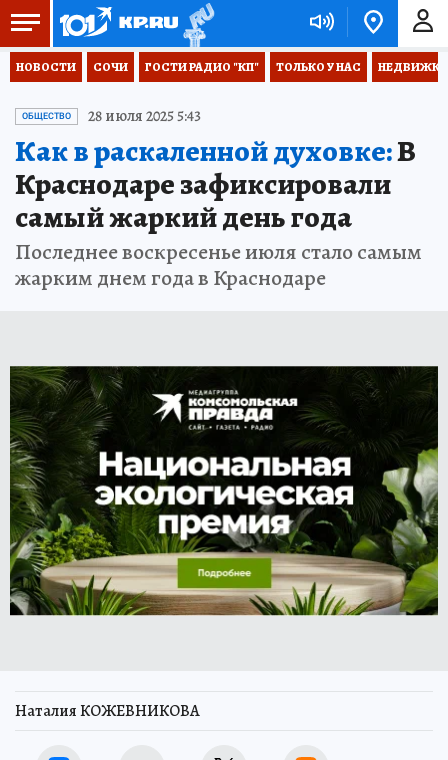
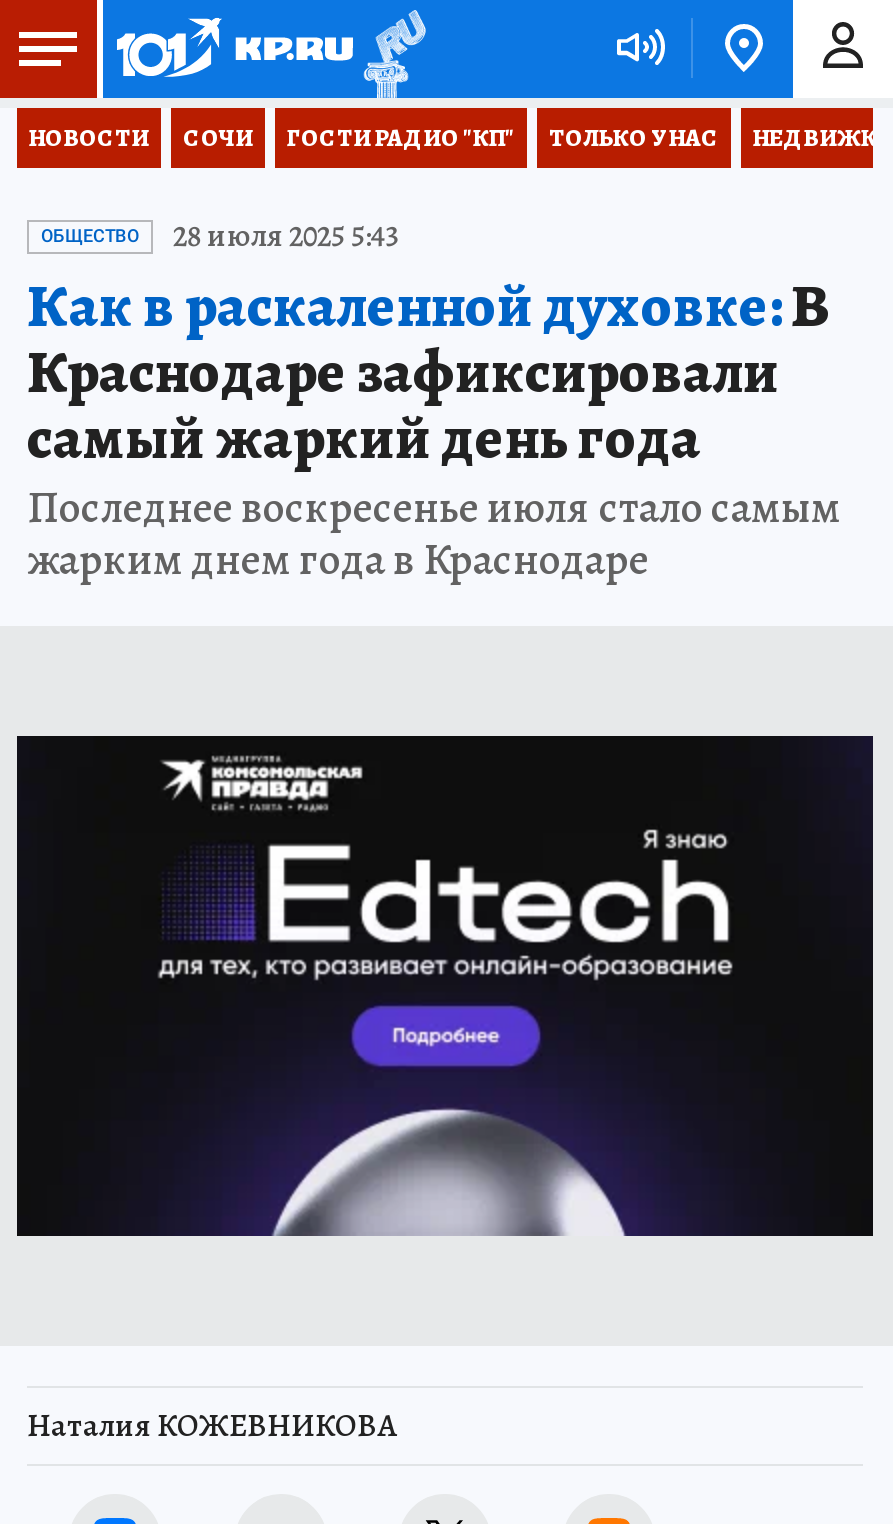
[9,366,439,616] [image] -> [15,736,875,1238] [image]

